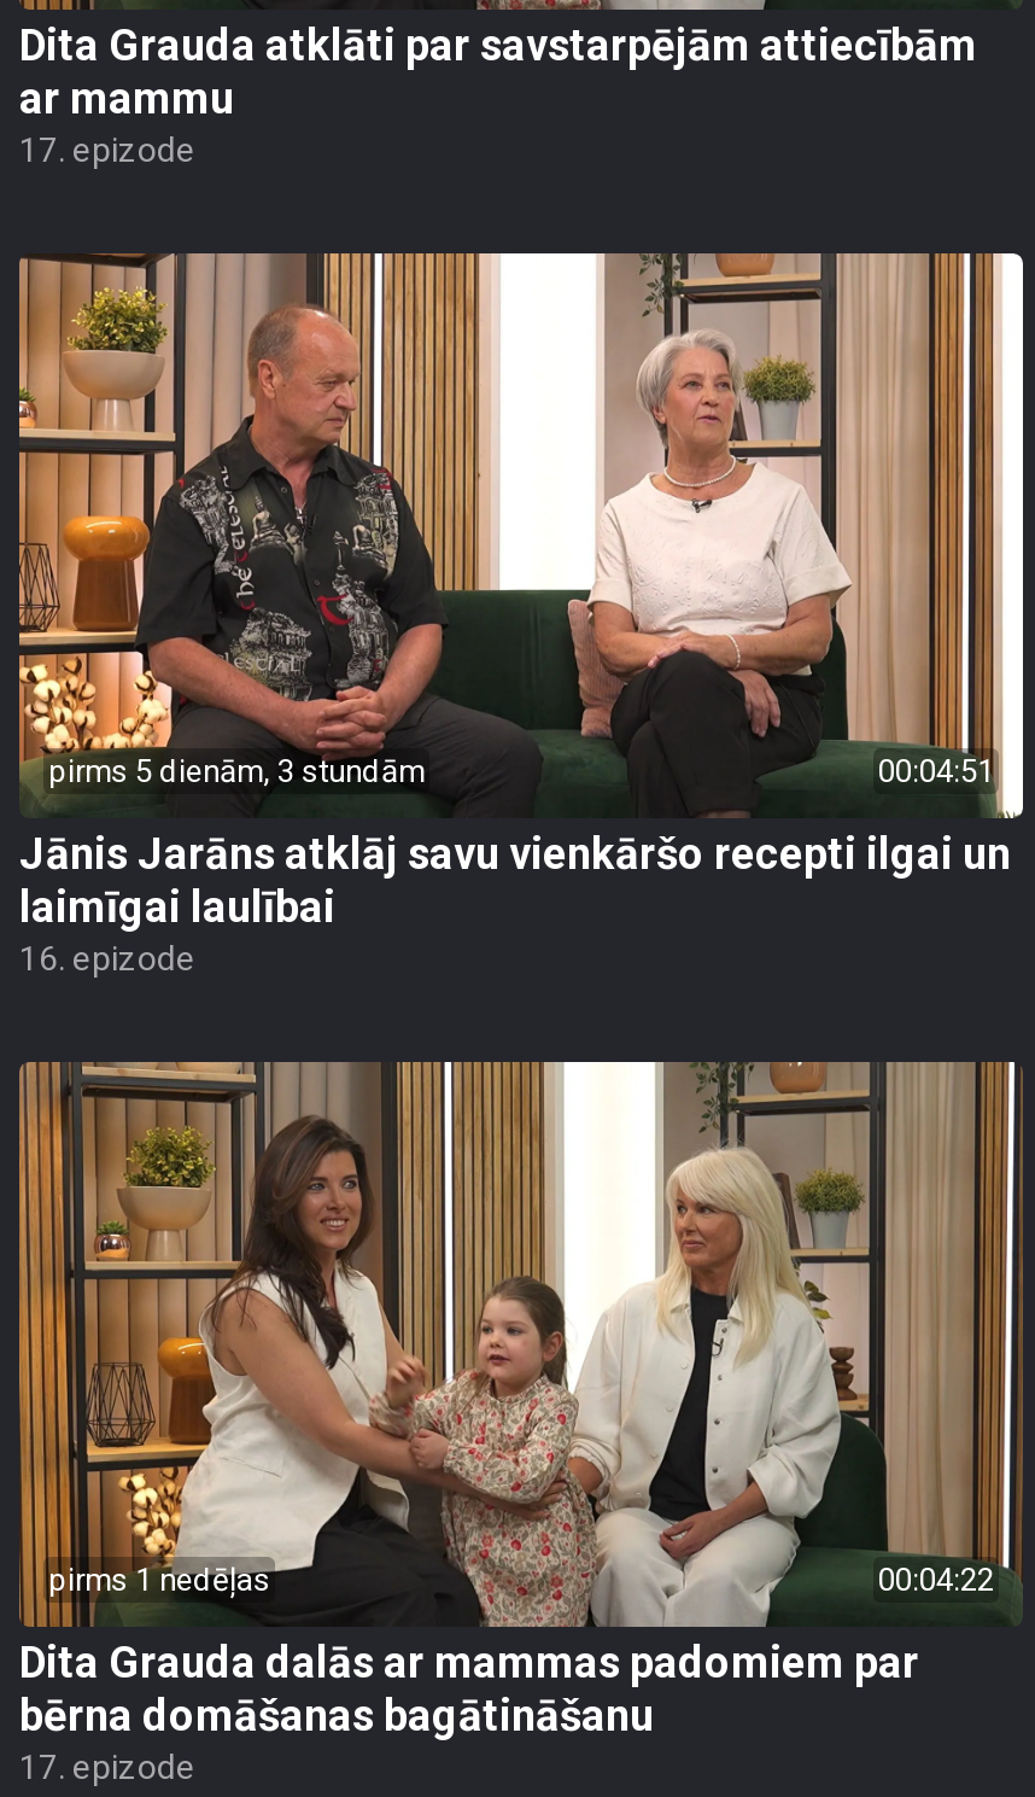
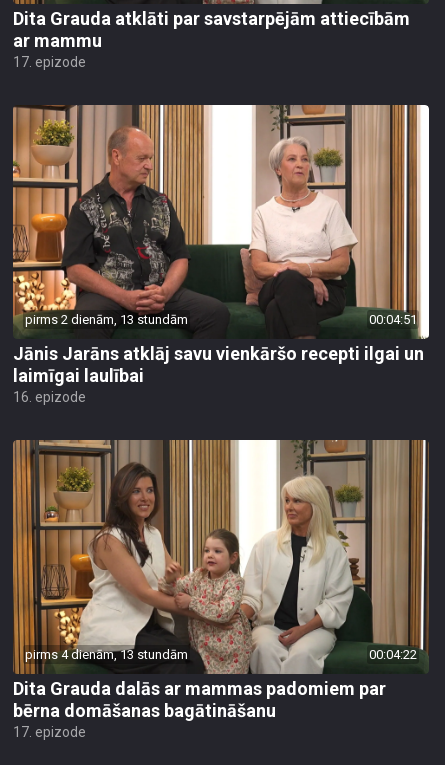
[48,753,425,789] pirms 5 dienām, 3 stundām -> [25,312,188,327] pirms 2 dienām, 13 stundām
[48,1562,270,1598] pirms 1 nedēļas -> [25,647,188,662] pirms 4 dienām, 13 stundām

